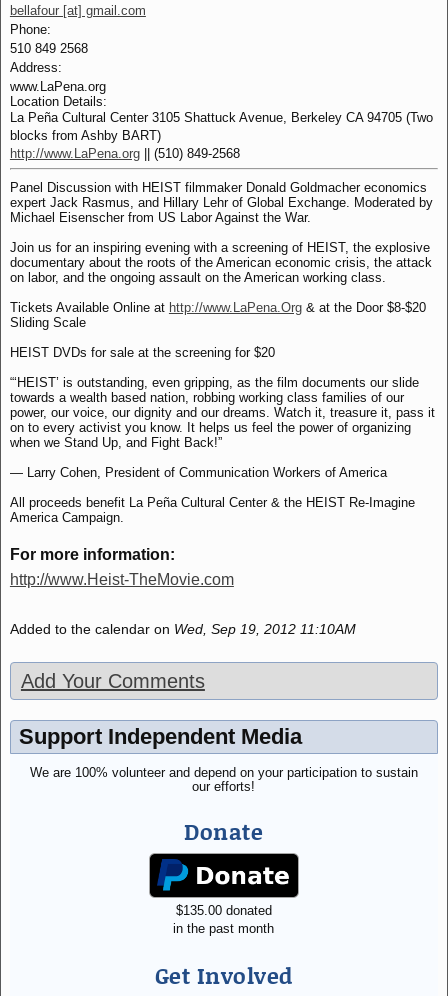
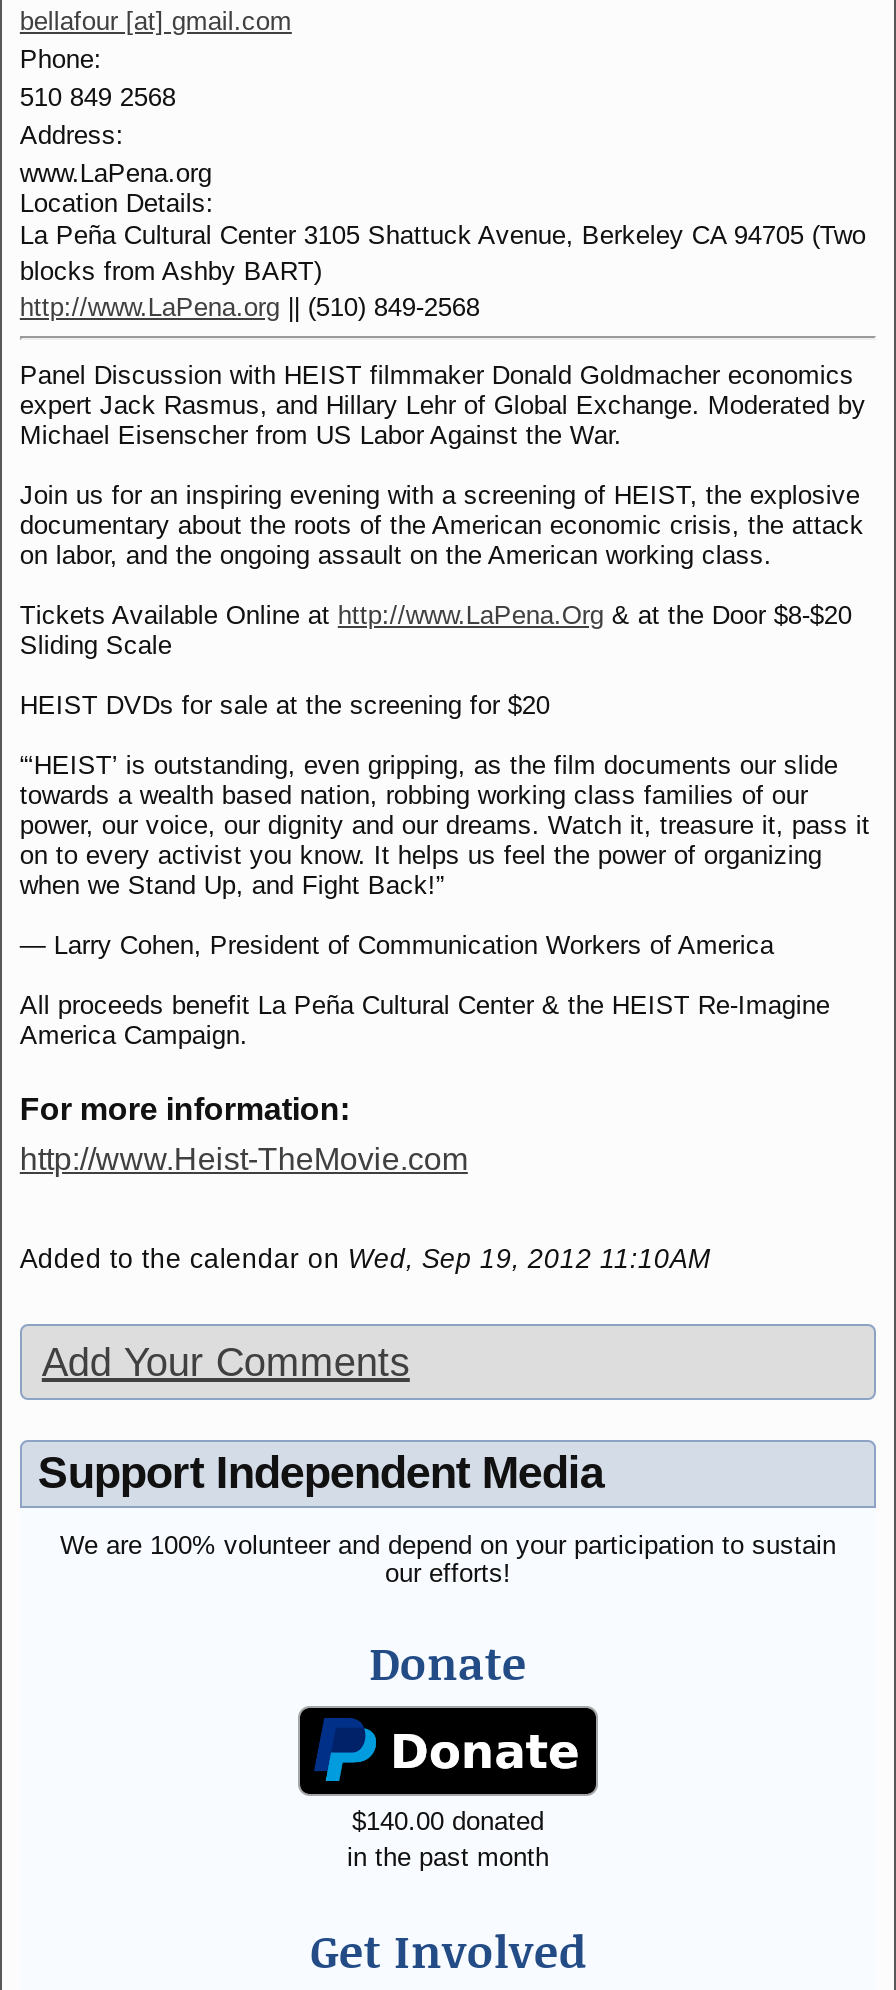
[176,903,272,918] $135.00 donated -> [352,1805,544,1835] $140.00 donated

